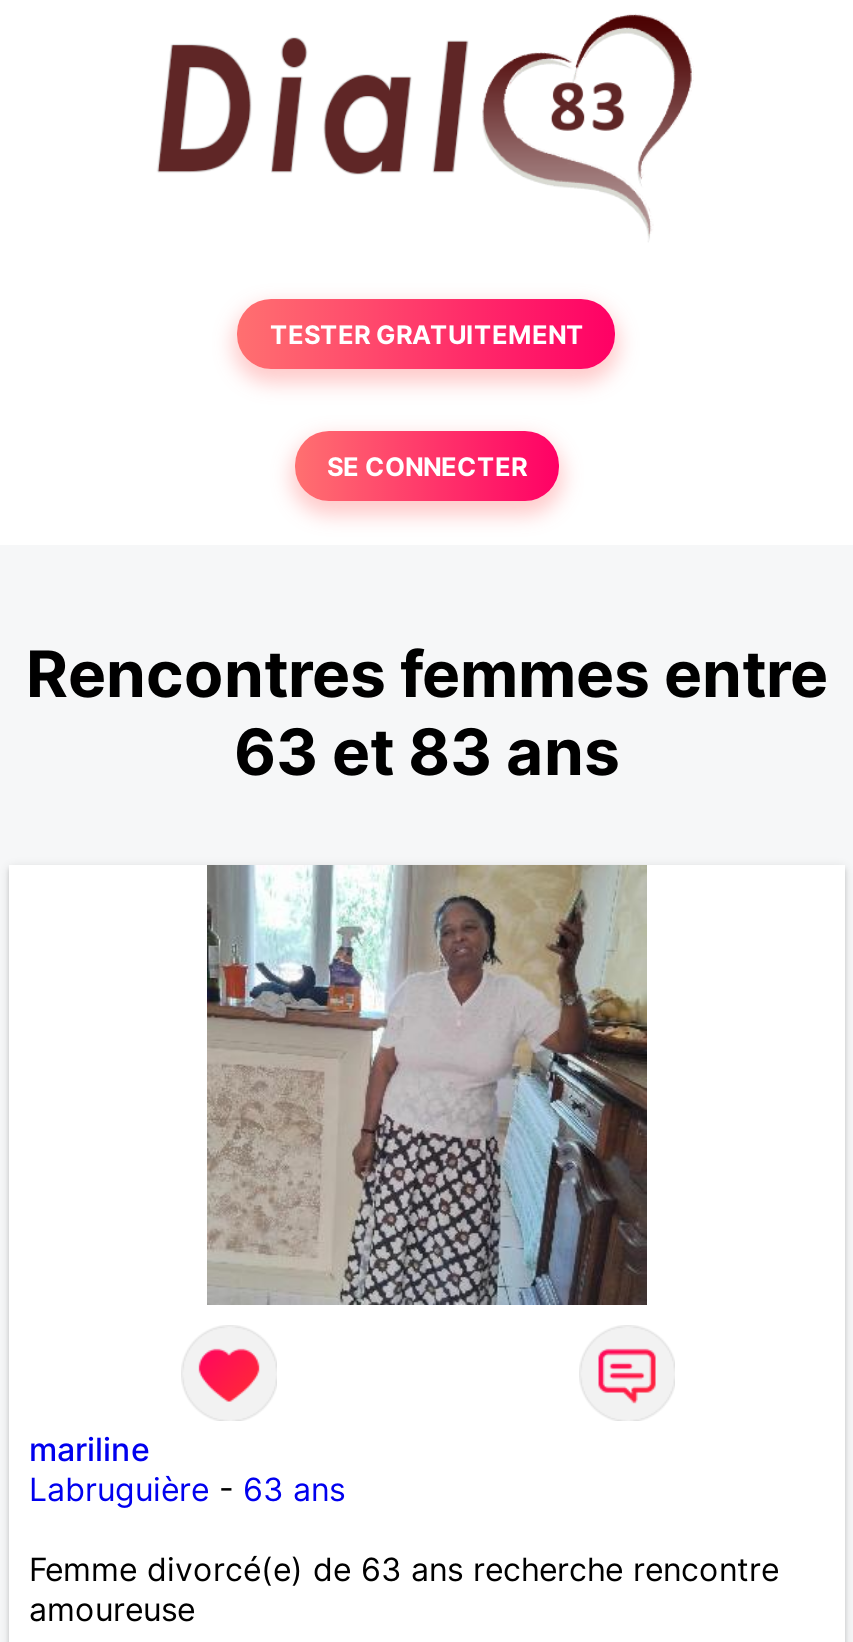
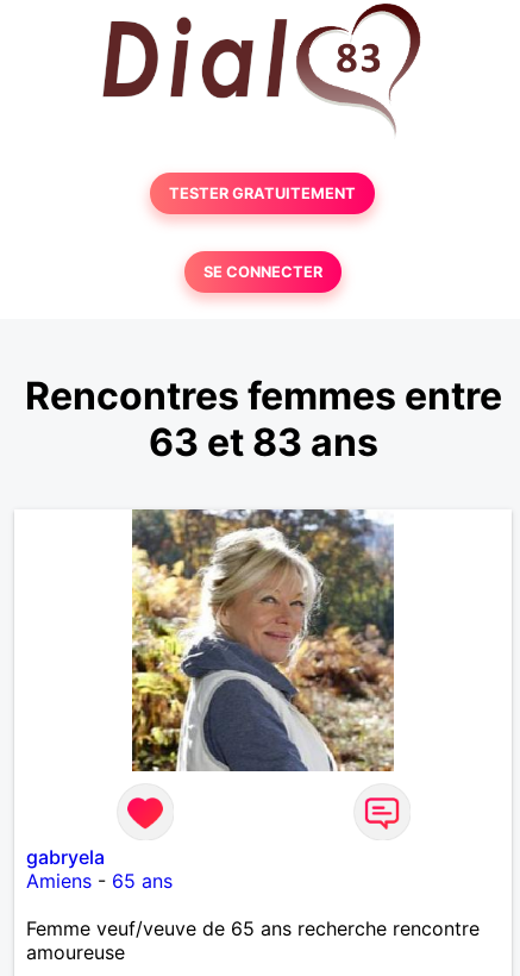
[205,863,649,1307] [image] -> [131,508,395,772] [image]
[29,1429,345,1509] mariline | Labruguière - 63 ans -> [26,845,173,893] gabryela | Amiens - 65 ans
[29,1549,779,1589] Femme divorcé(e) de 63 ans recherche rencontre -> [26,916,480,940] Femme veuf/veuve de 65 ans recherche rencontre

